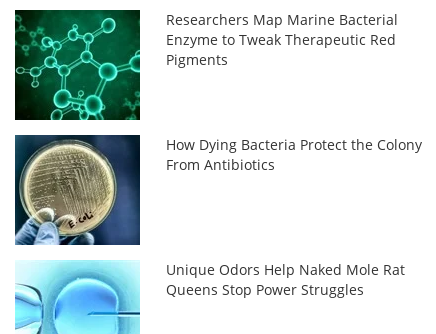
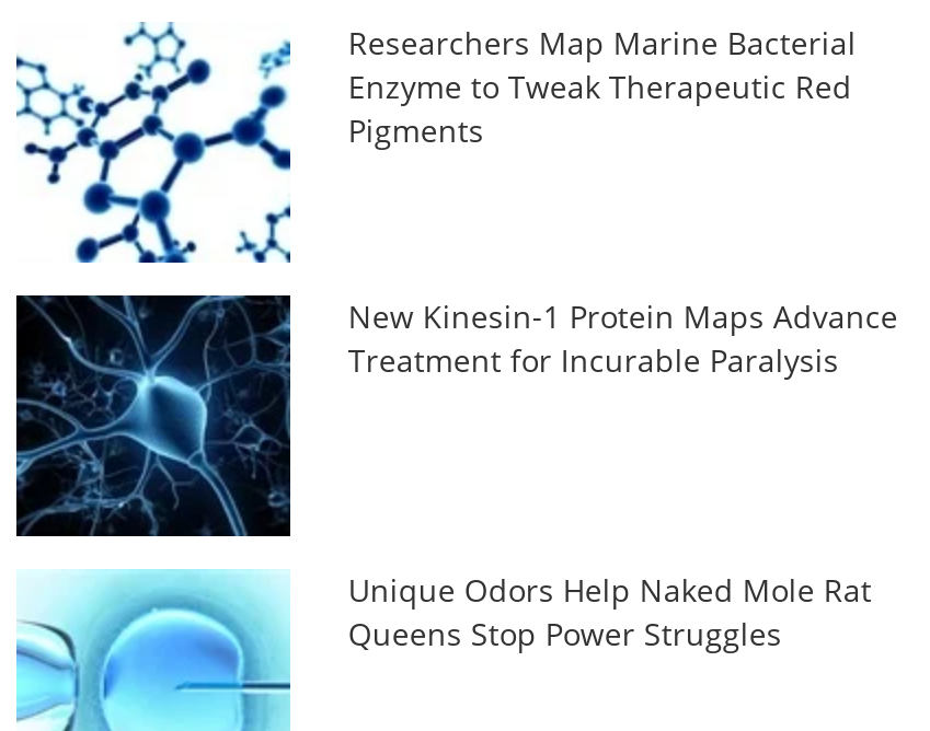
[14,9,422,174] [image] | How Dying Bacteria Protect the Colony | From Antibiotics -> [14,22,898,380] [image] | New Kinesin-1 Protein Maps Advance | Treatment for Incurable Paralysis
[14,135,141,246] [image] -> [14,295,292,538] [image]

